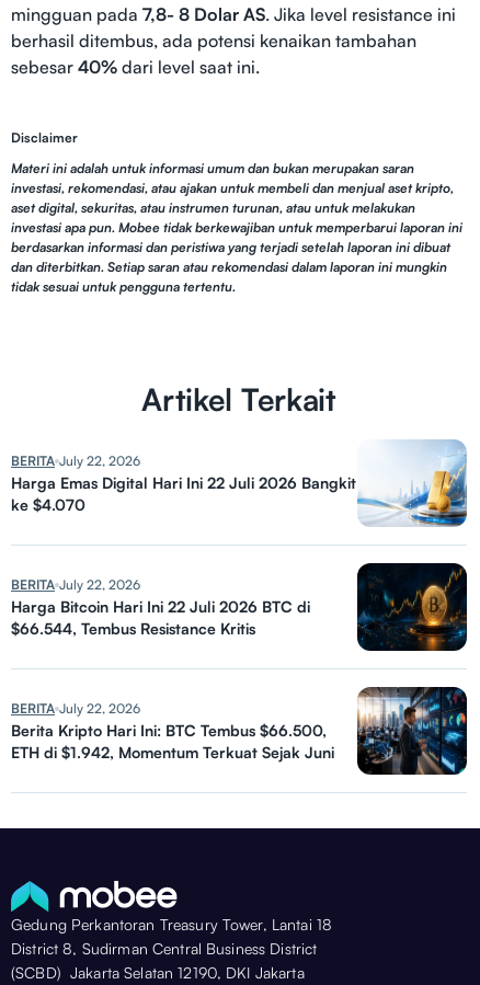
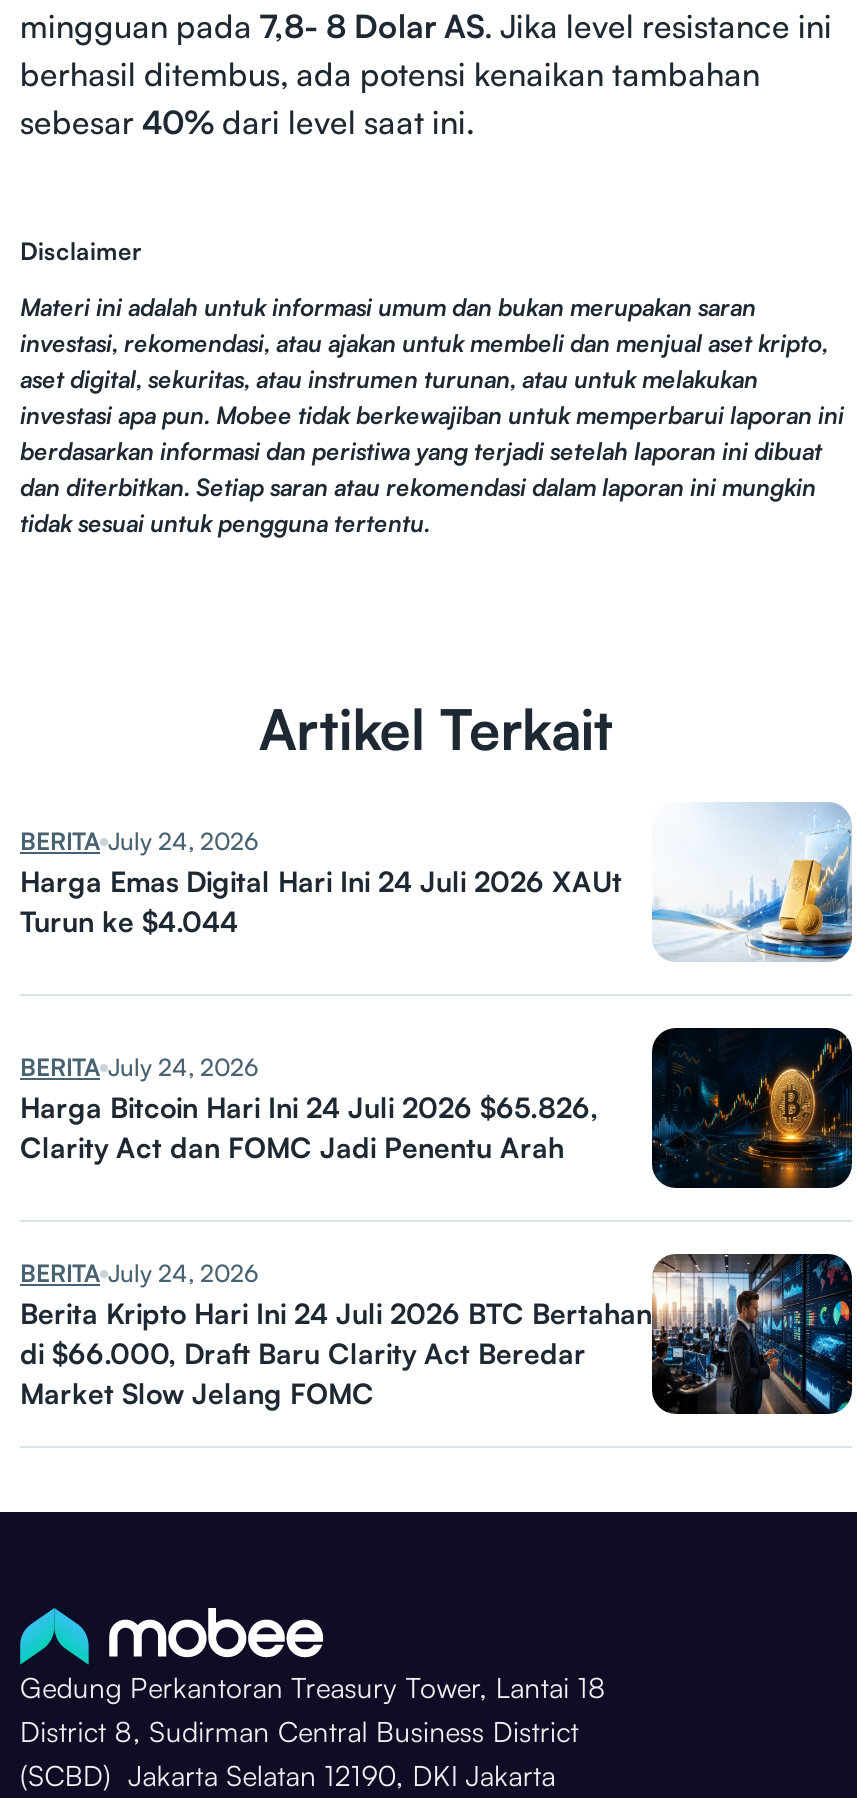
[11,453,356,514] BERITA July 22, 2026 | Harga Emas Digital Hari Ini 22 Juli 2026 Bangkit | ke $4.070 -> [20,827,622,939] BERITA July 24, 2026 | Harga Emas Digital Hari Ini 24 Juli 2026 XAUt | Turun ke $4.044
[11,577,310,638] BERITA July 22, 2026 | Harga Bitcoin Hari Ini 22 Juli 2026 BTC di | $66.544, Tembus Resistance Kritis -> [20,1053,598,1165] BERITA July 24, 2026 | Harga Bitcoin Hari Ini 24 Juli 2026 $65.826, | Clarity Act dan FOMC Jadi Penentu Arah
[11,700,334,762] BERITA July 22, 2026 | Berita Kripto Hari Ini: BTC Tembus $66.500, | ETH di $1.942, Momentum Terkuat Sejak Juni -> [20,1259,652,1411] BERITA July 24, 2026 | Berita Kripto Hari Ini 24 Juli 2026 BTC Bertahan | di $66.000, Draft Baru Clarity Act Beredar | Market Slow Jelang FOMC

